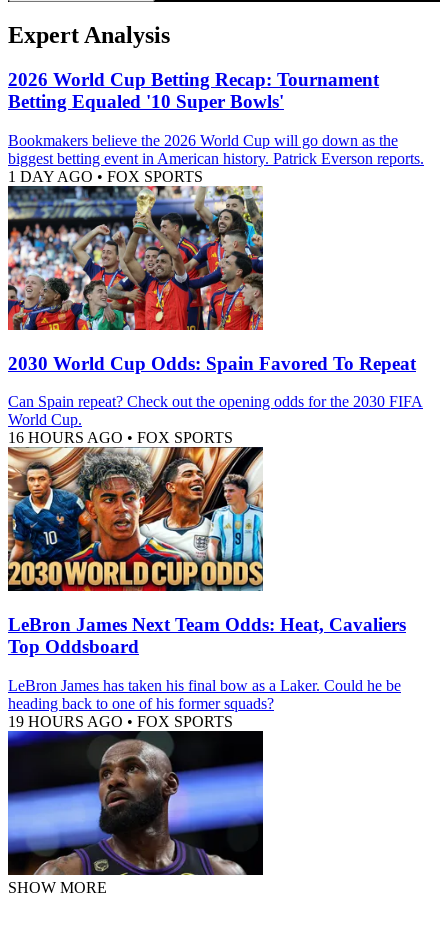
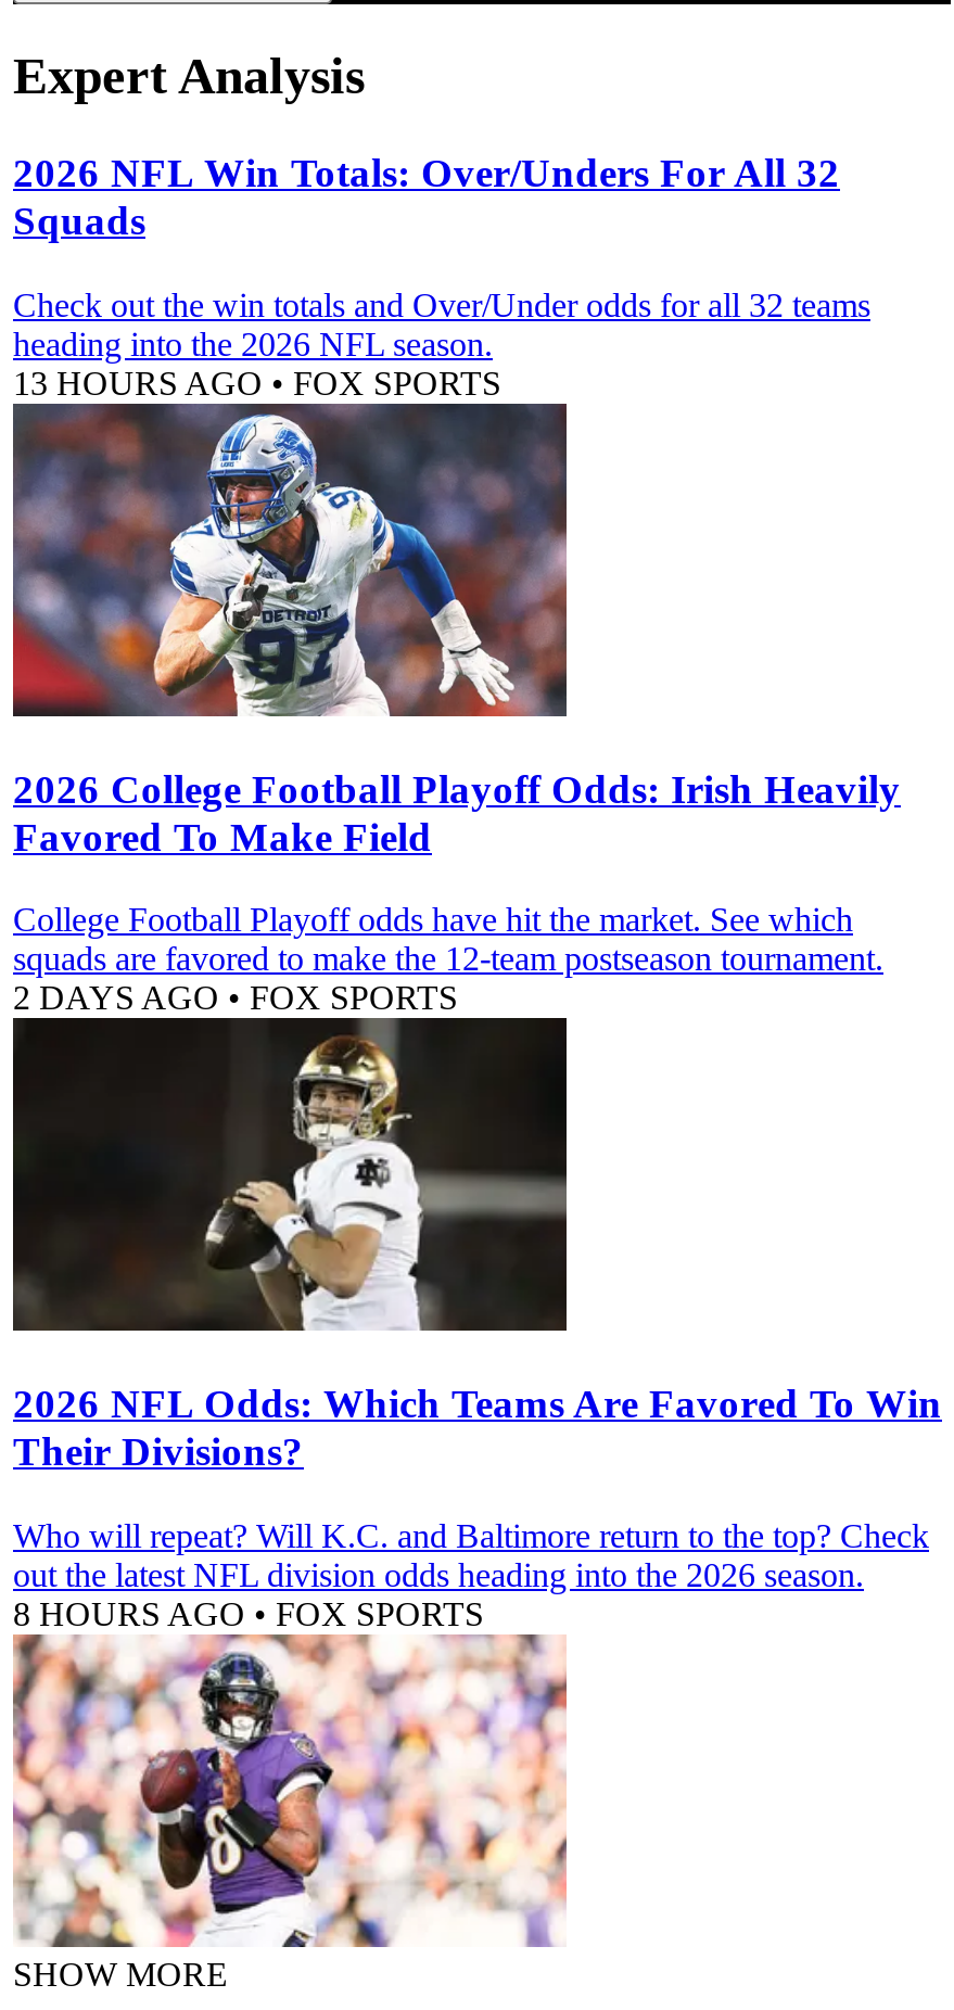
[8,69,379,112] 2026 World Cup Betting Recap: Tournament | Betting Equaled '10 Super Bowls' -> [13,150,840,244] 2026 NFL Win Totals: Over/Unders For All 32 | Squads
[8,132,424,185] Bookmakers believe the 2026 World Cup will go down as the | biggest betting event in American history. Patrick Everson reports. | 1 DAY AGO • FOX SPORTS -> [13,286,870,401] Check out the win totals and Over/Under odds for all 32 teams | heading into the 2026 NFL season. | 13 HOURS AGO • FOX SPORTS
[7,186,416,374] [image] | 2030 World Cup Odds: Spain Favored To Repeat -> [11,425,901,859] [image] | 2026 College Football Playoff Odds: Irish Heavily | Favored To Make Field
[8,393,423,446] Can Spain repeat? Check out the opening odds for the 2030 FIFA | World Cup. | 16 HOURS AGO • FOX SPORTS -> [13,901,883,1017] College Football Playoff odds have hit the market. See which | squads are favored to make the 12-team postseason tournament. | 2 DAYS AGO • FOX SPORTS
[7,458,406,657] [image] | LeBron James Next Team Odds: Heat, Cavaliers | Top Oddsboard -> [11,1020,942,1474] [image] | 2026 NFL Odds: Which Teams Are Favored To Win | Their Divisions?
[8,677,401,730] LeBron James has taken his final bow as a Laker. Could he be | heading back to one of his former squads? | 19 HOURS AGO • FOX SPORTS -> [13,1517,929,1632] Who will repeat? Will K.C. and Baltimore return to the top? Check | out the latest NFL division odds heading into the 2026 season. | 8 HOURS AGO • FOX SPORTS
[7,741,264,876] [image] -> [11,1634,569,1949] [image]

